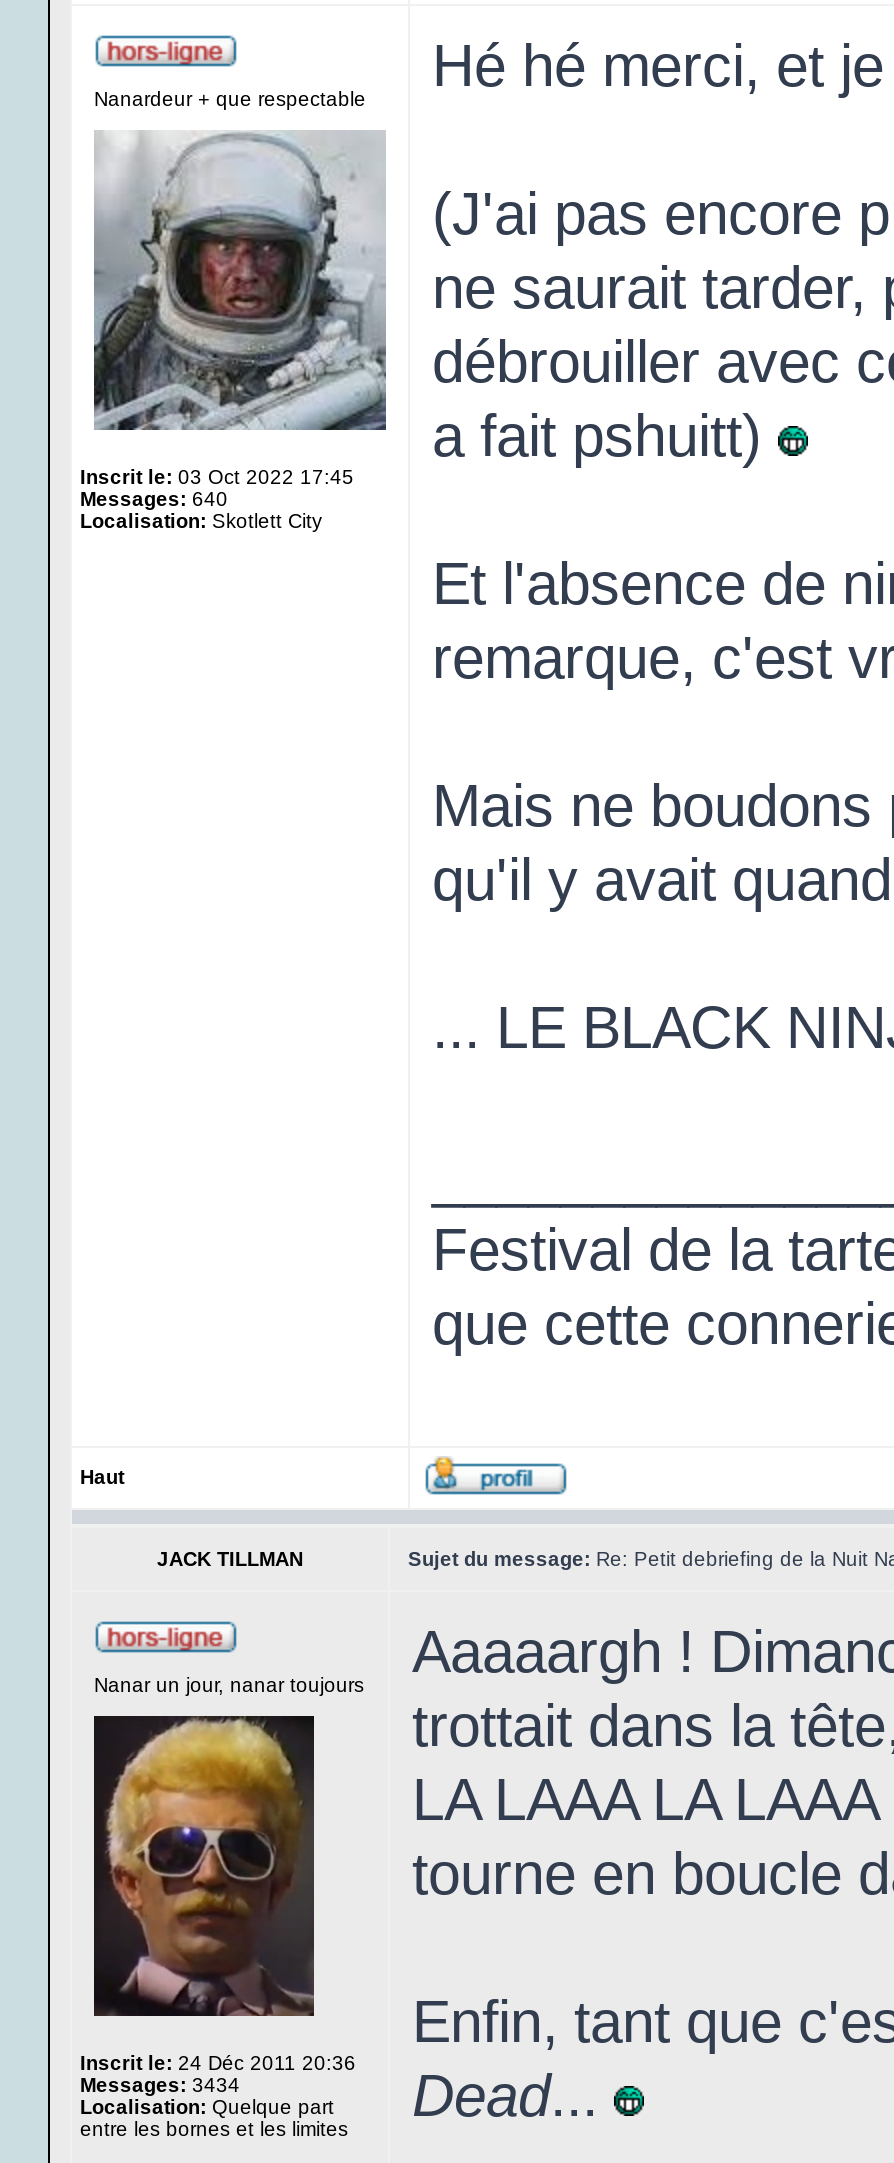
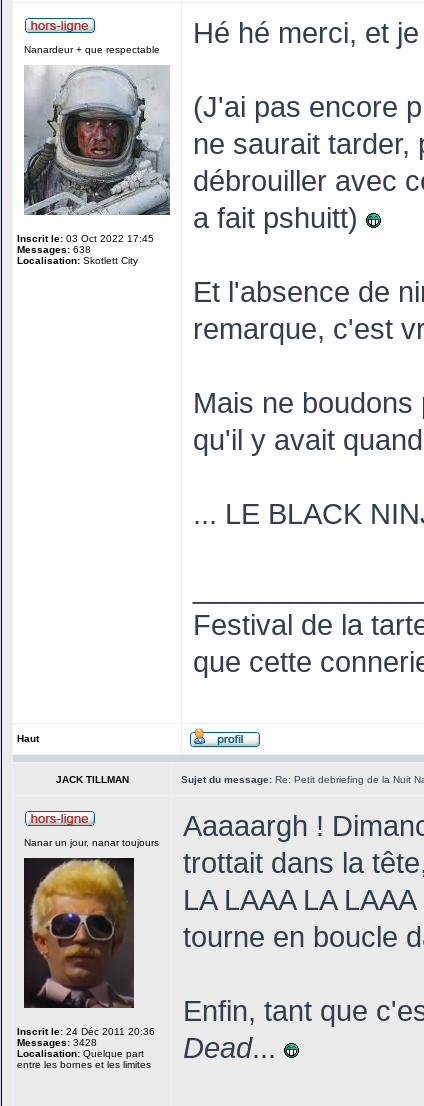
[80,488,228,510] Messages: 640 -> [17,244,91,255] Messages: 638
[80,2074,240,2096] Messages: 3434 -> [17,1037,97,1048] Messages: 3428

